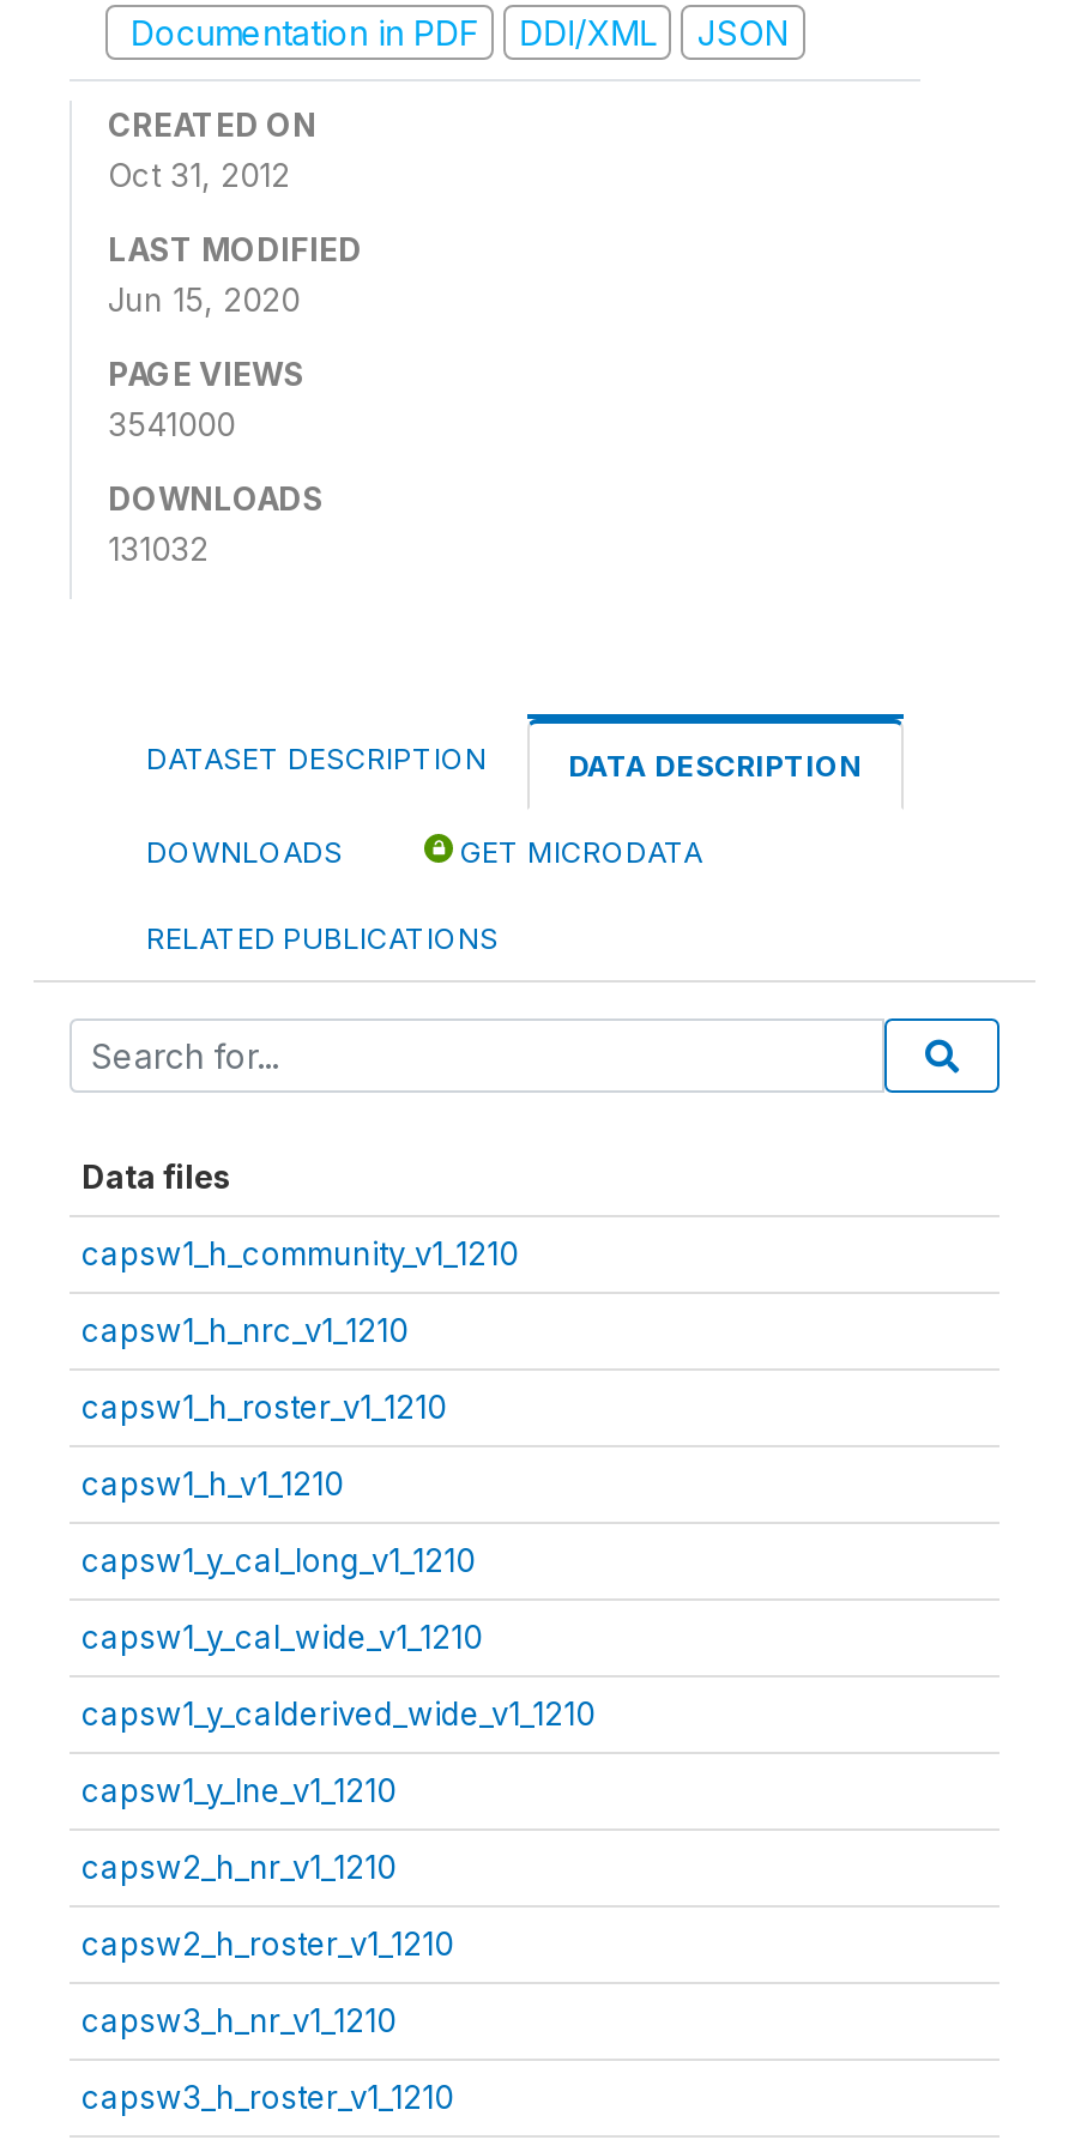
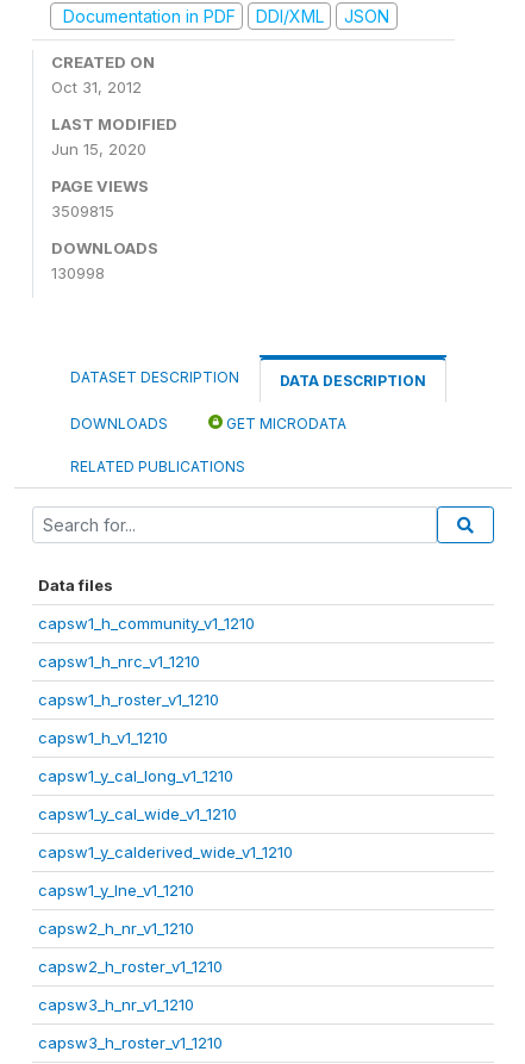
[108,405,235,443] 3541000 -> [51,201,114,220] 3509815
[108,530,209,568] 131032 -> [51,263,105,282] 130998

